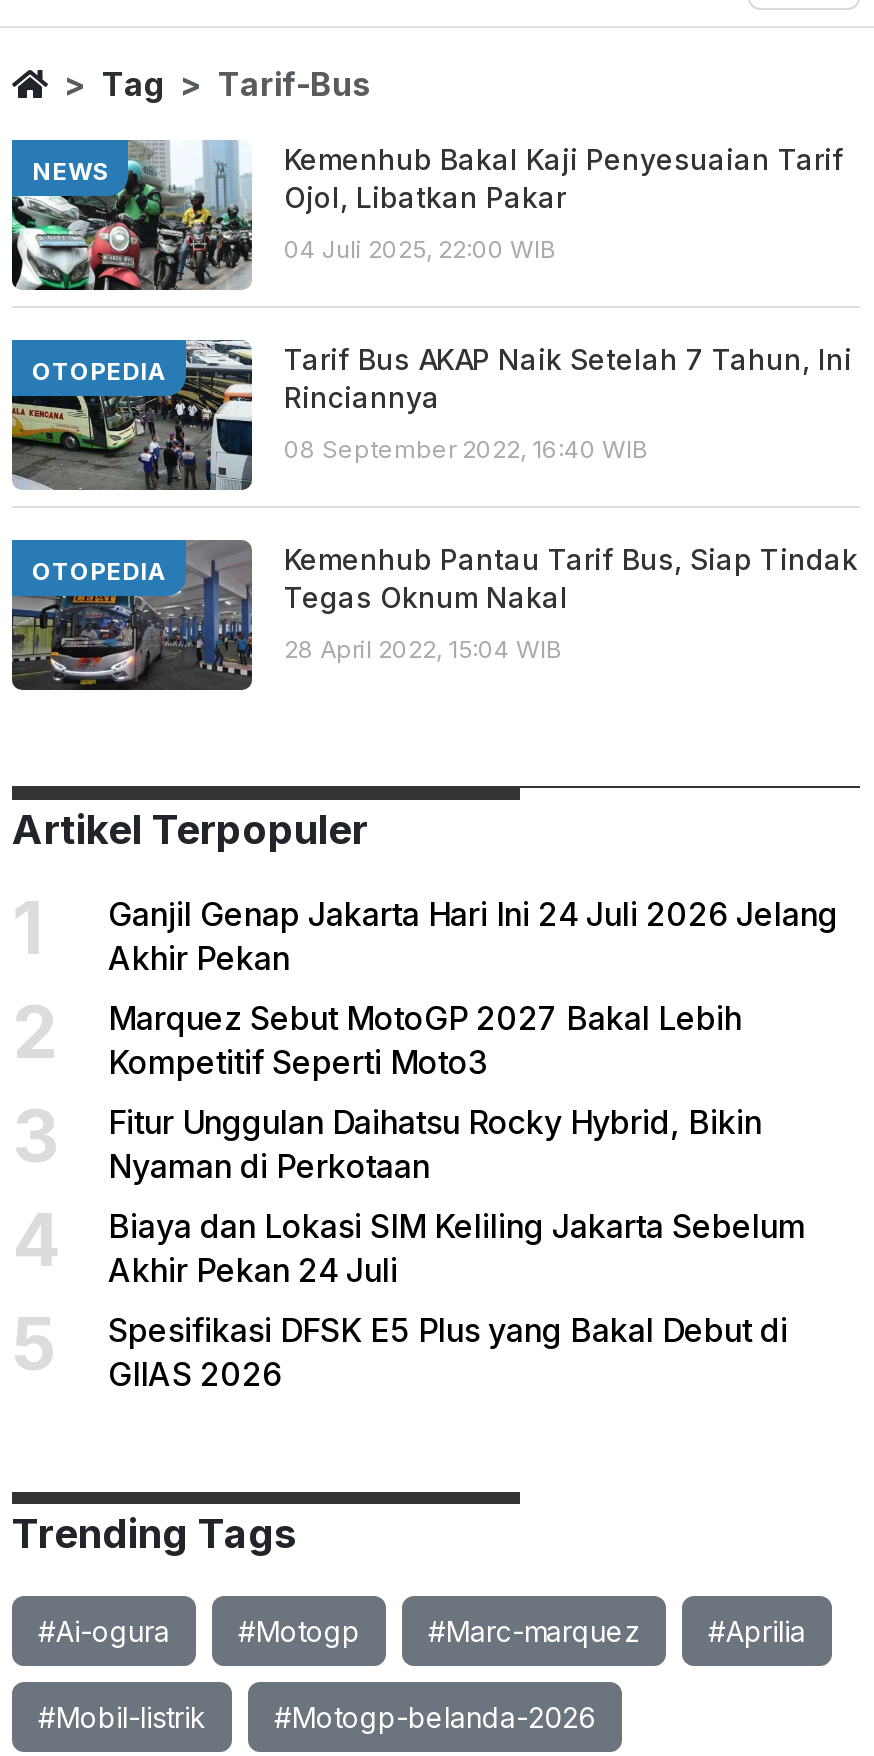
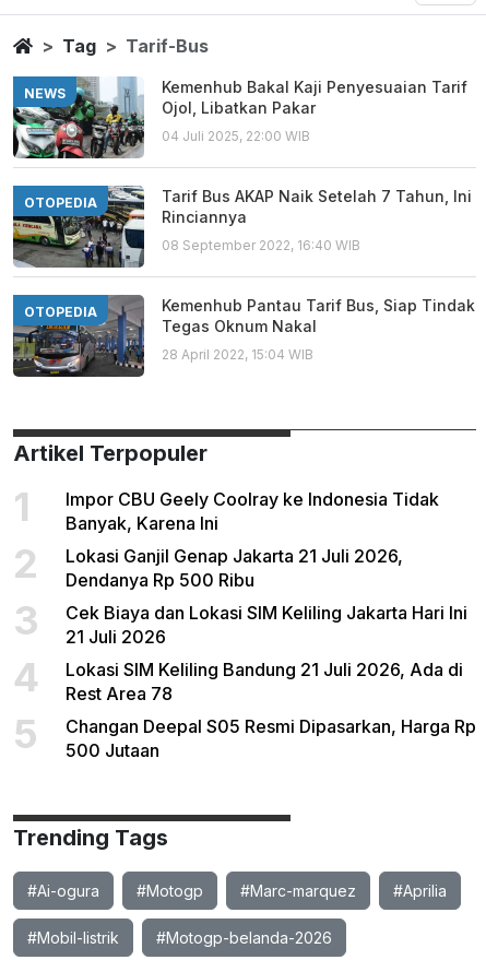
[108,894,838,978] Ganjil Genap Jakarta Hari Ini 24 Juli 2026 Jelang | Akhir Pekan -> [66,488,439,534] Impor CBU Geely Coolray ke Indonesia Tidak | Banyak, Karena Ini
[108,998,742,1082] Marquez Sebut MotoGP 2027 Bakal Lebih | Kompetitif Seperti Moto3 -> [66,545,403,591] Lokasi Ganjil Genap Jakarta 21 Juli 2026, | Dendanya Rp 500 Ribu
[108,1102,762,1186] Fitur Unggulan Daihatsu Rocky Hybrid, Bikin | Nyaman di Perkotaan -> [66,602,467,648] Cek Biaya dan Lokasi SIM Keliling Jakarta Hari Ini | 21 Juli 2026
[108,1206,806,1290] Biaya dan Lokasi SIM Keliling Jakarta Sebelum | Akhir Pekan 24 Juli -> [66,659,463,704] Lokasi SIM Keliling Bandung 21 Juli 2026, Ada di | Rest Area 78
[108,1310,788,1394] Spesifikasi DFSK E5 Plus yang Bakal Debut di | GIIAS 2026 -> [66,715,476,761] Changan Deepal S05 Resmi Dipasarkan, Harga Rp | 500 Jutaan

